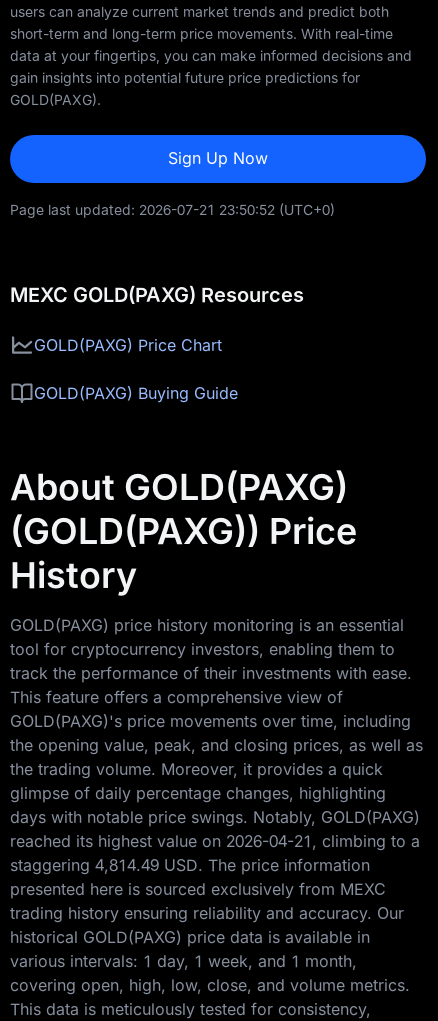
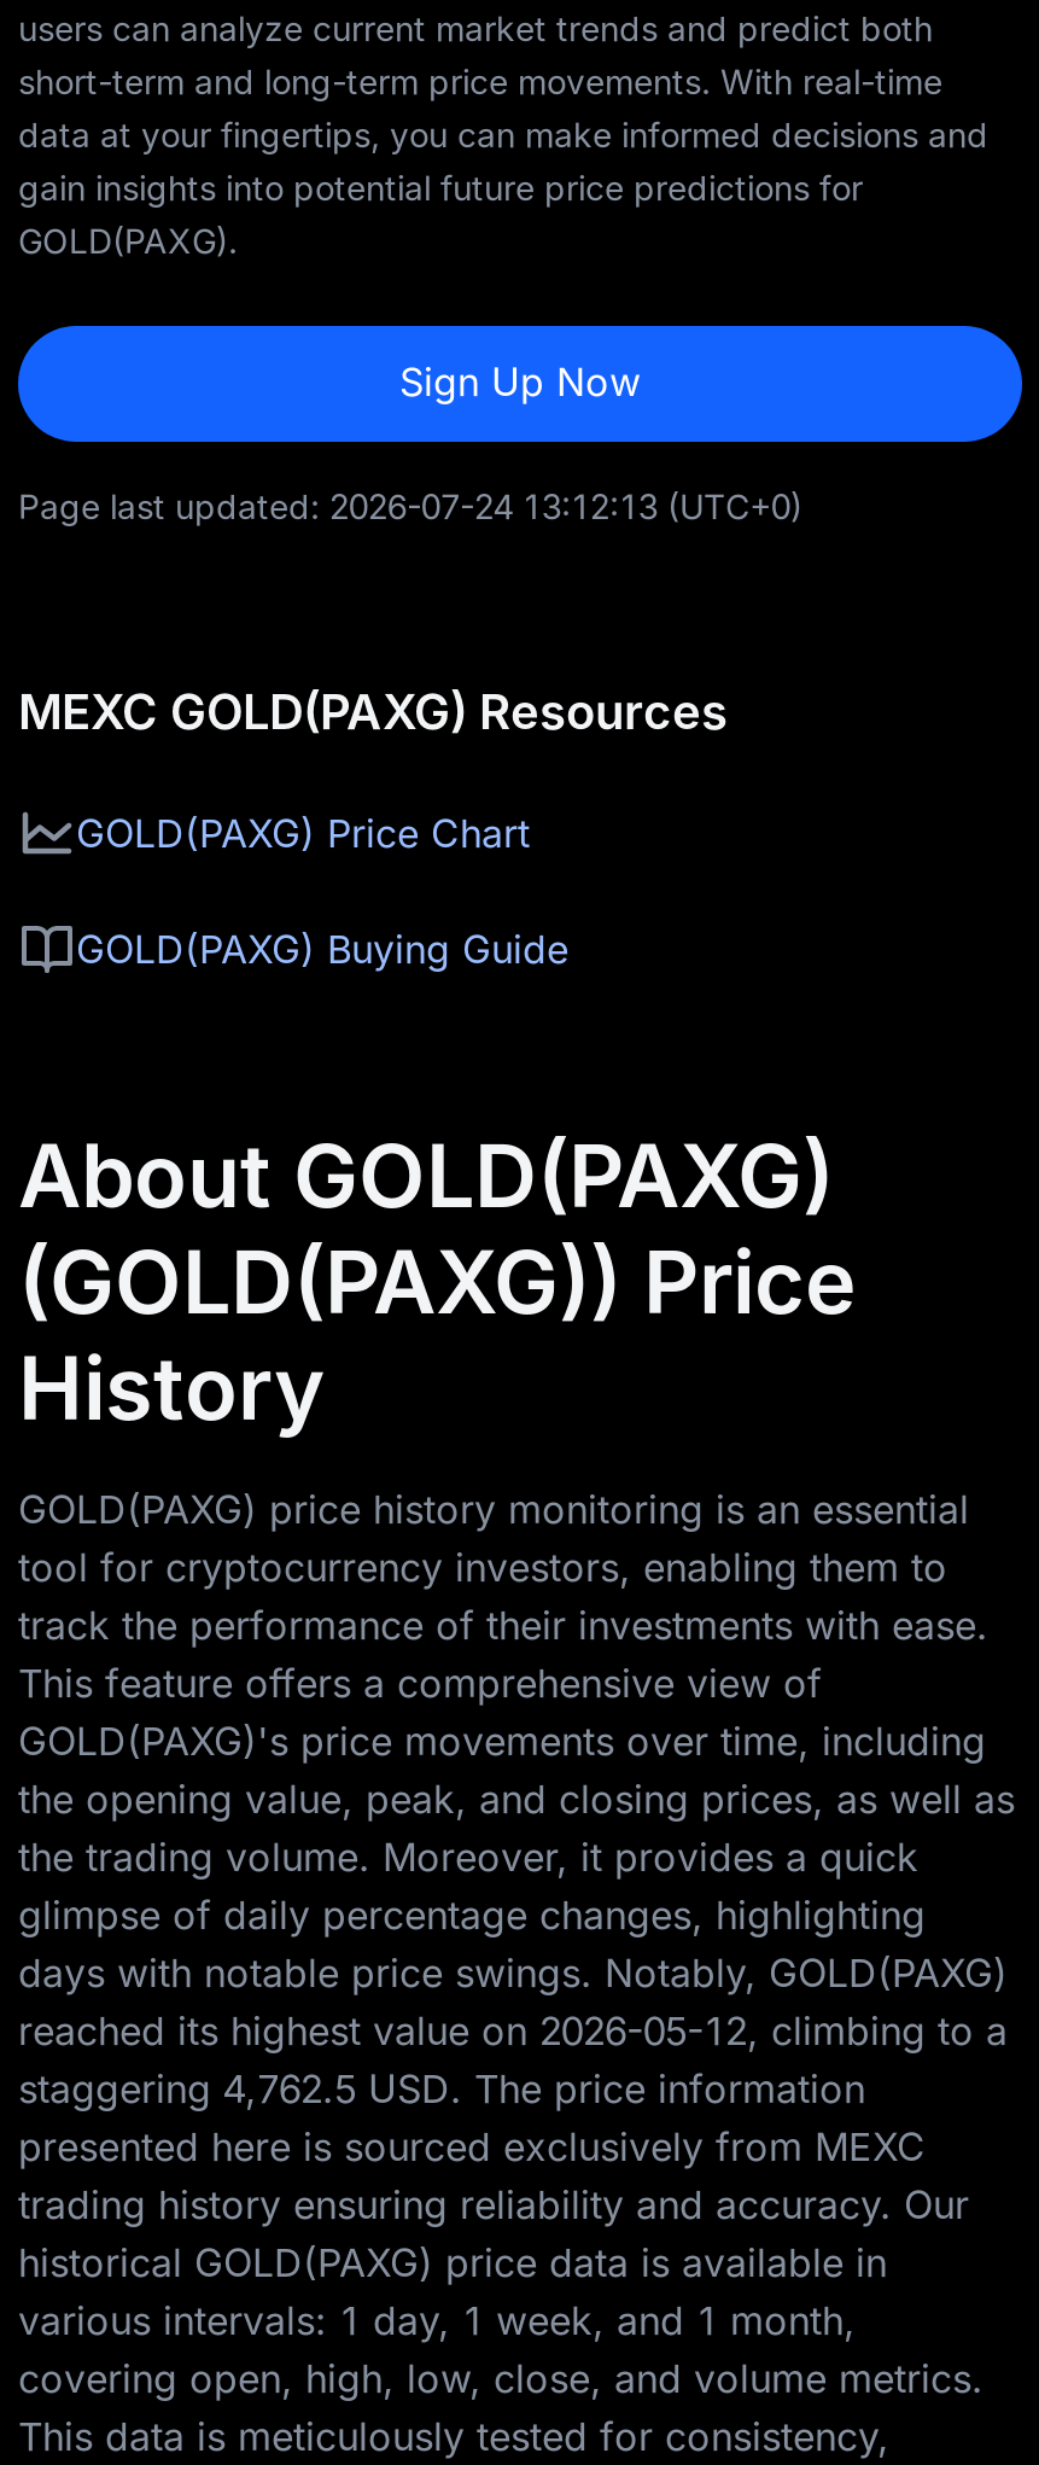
[10,201,335,218] Page last updated: 2026-07-21 23:50:52 (UTC+0) -> [18,485,802,526] Page last updated: 2026-07-24 13:12:13 (UTC+0)
[10,831,420,851] reached its highest value on 2026-04-21, climbing to a -> [18,2006,1008,2054] reached its highest value on 2026-05-12, climbing to a
[10,855,370,875] staggering 4,814.49 USD. The price information -> [18,2064,865,2112] staggering 4,762.5 USD. The price information

